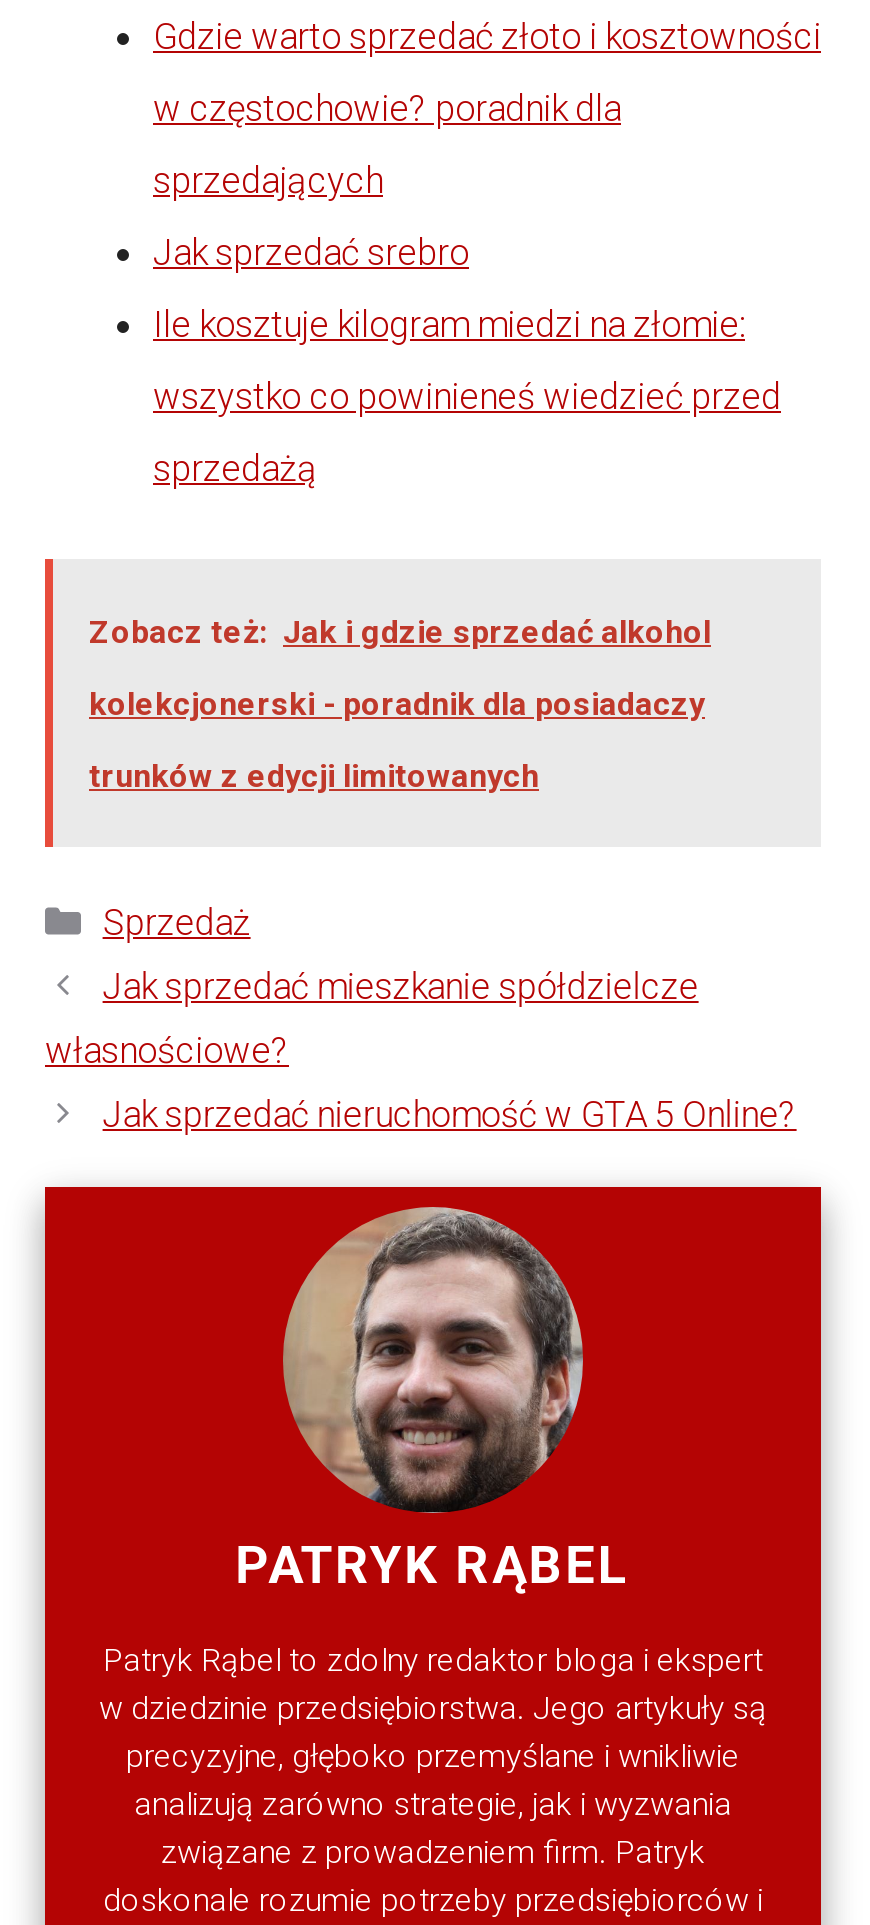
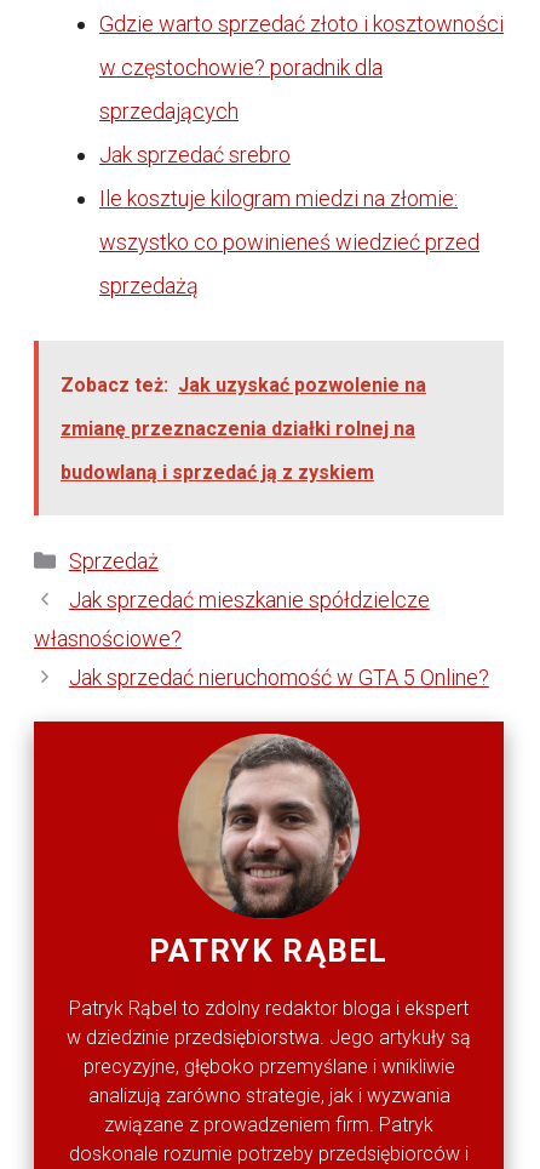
[89,613,711,651] Zobacz też: Jak i gdzie sprzedać alkohol -> [61,373,426,396] Zobacz też: Jak uzyskać pozwolenie na
[89,685,705,723] kolekcjonerski - poradnik dla posiadaczy -> [61,417,415,440] zmianę przeznaczenia działki rolnej na
[89,757,539,795] trunków z edycji limitowanych -> [61,461,374,484] budowlaną i sprzedać ją z zyskiem

